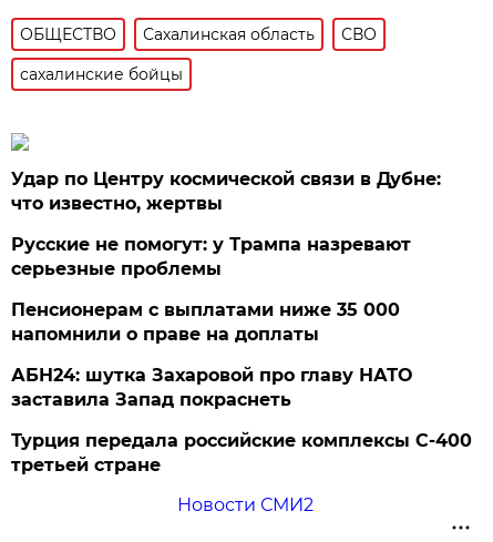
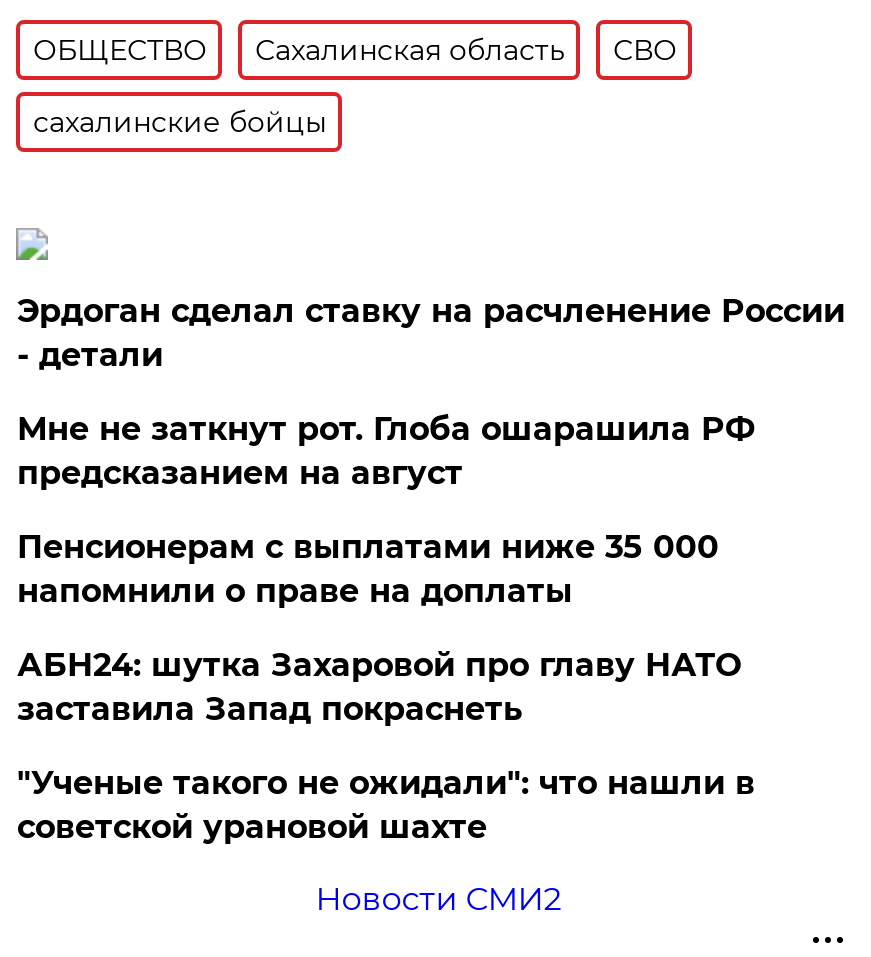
[12,168,441,214] Удар по Центру космической связи в Дубне: | что известно, жертвы -> [17,292,845,374] Эрдоган сделал ставку на расчленение России | - детали
[12,234,411,279] Русские не помогут: у Трампа назревают | серьезные проблемы -> [17,410,755,492] Мне не заткнут рот. Глоба ошарашила РФ | предсказанием на август
[12,430,472,475] Турция передала российские комплексы С-400 | третьей стране -> [17,764,755,846] "Ученые такого не ожидали": что нашли в | советской урановой шахте

